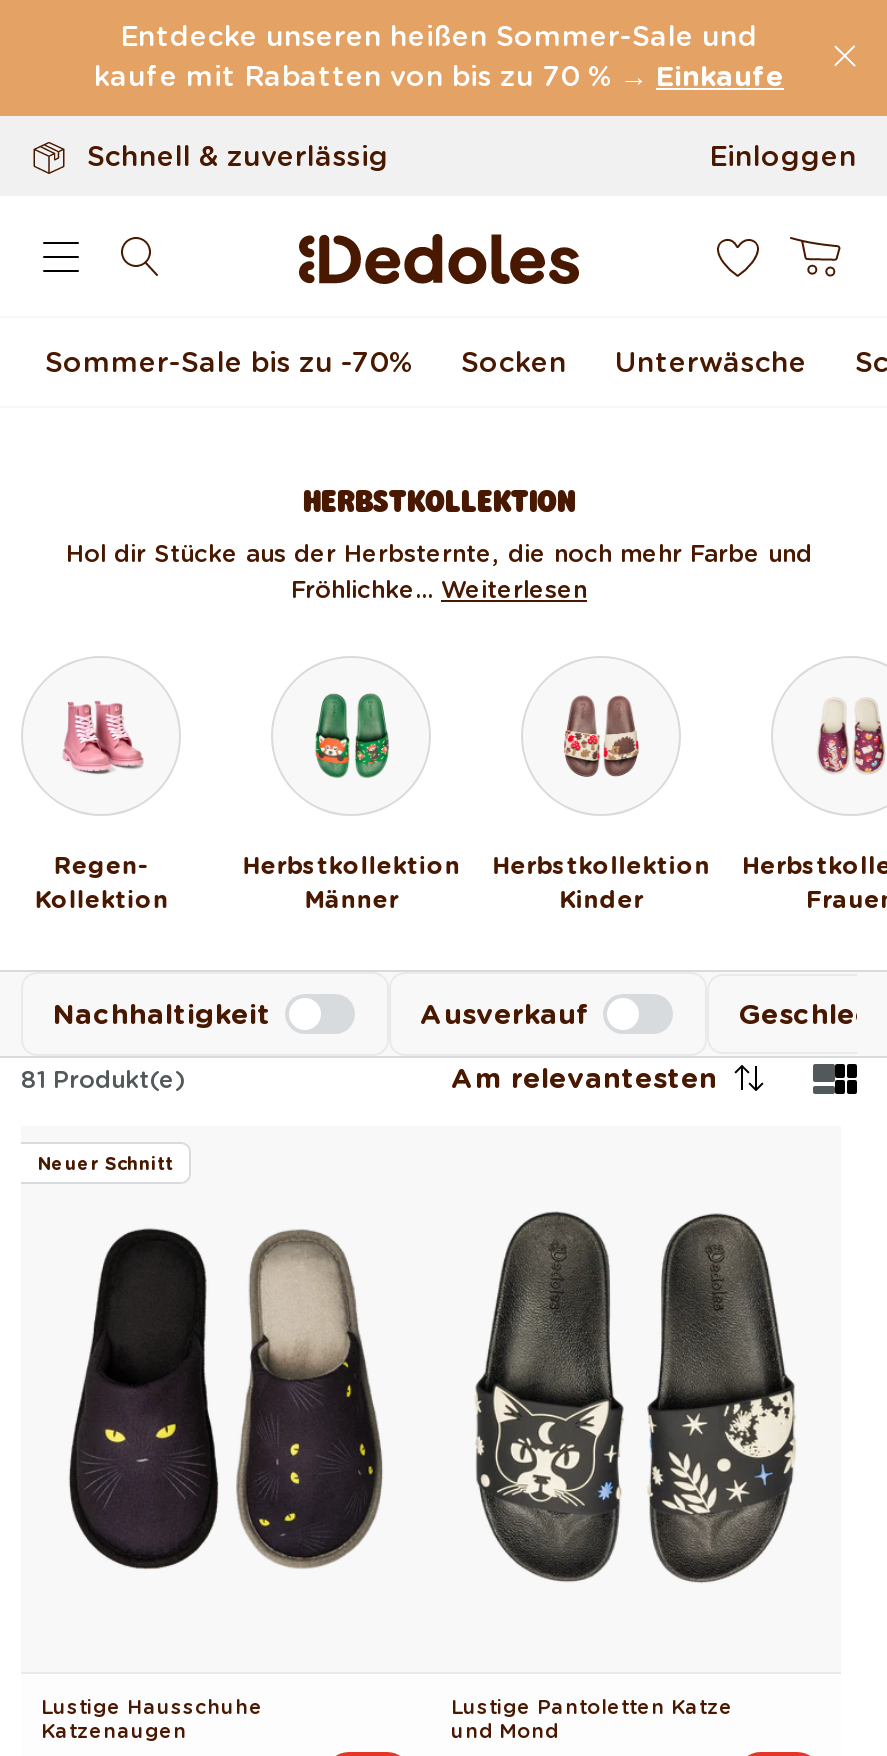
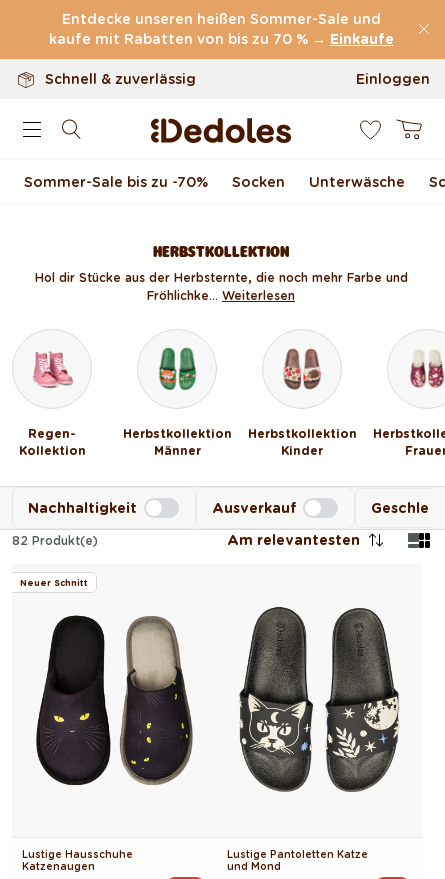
[21,1063,185,1093] 81 Produkt(e) -> [12,532,98,547] 82 Produkt(e)

